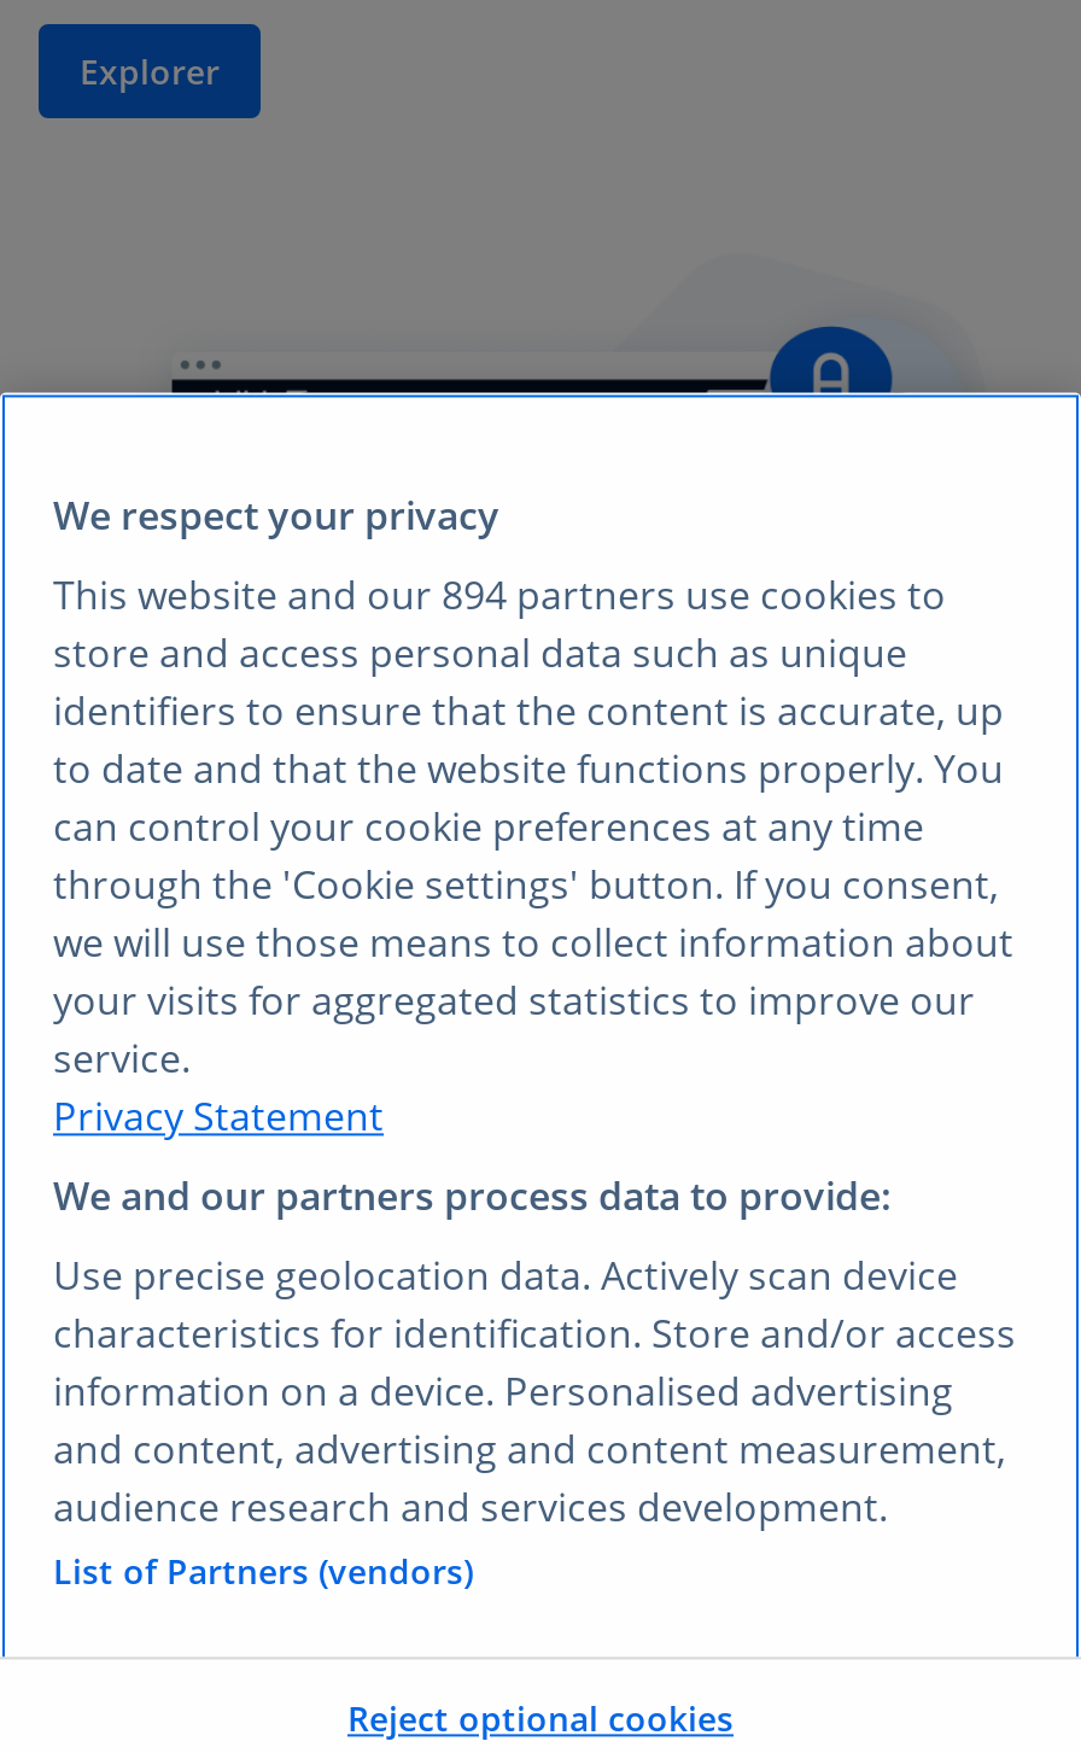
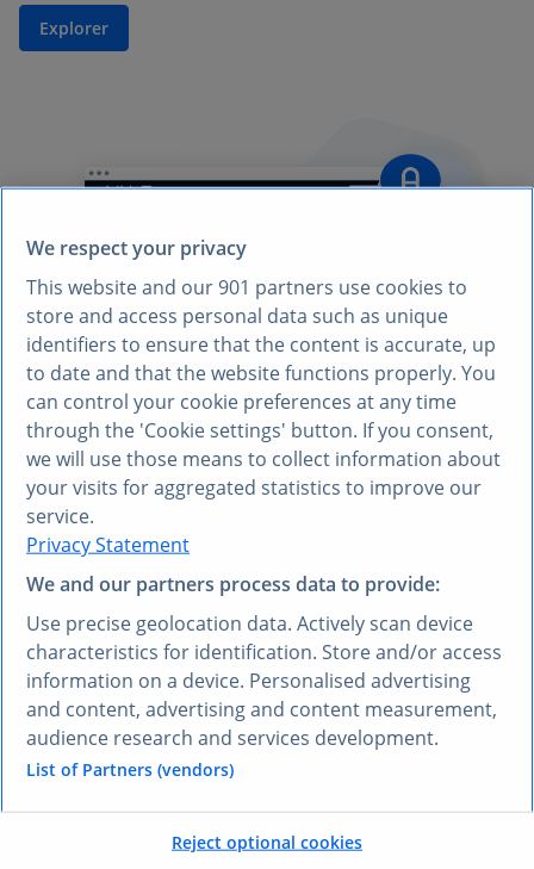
[53,569,946,622] This website and our 894 partners use cookies to -> [26,274,467,300] This website and our 901 partners use cookies to

